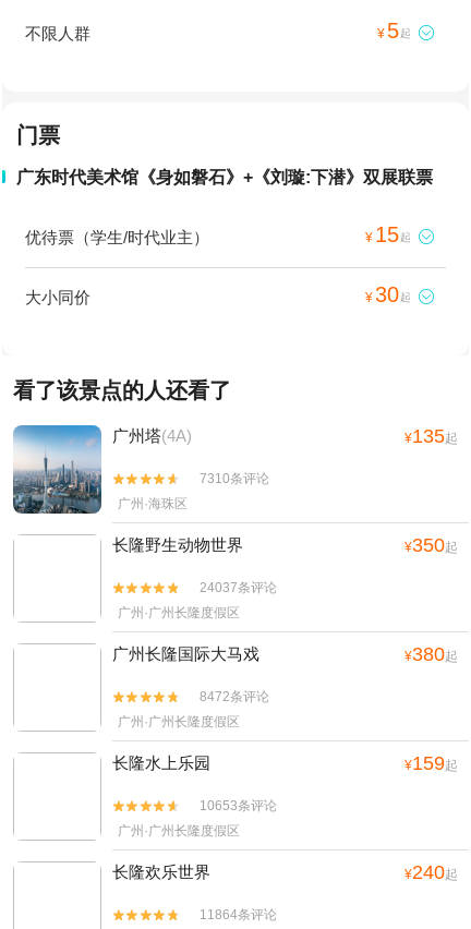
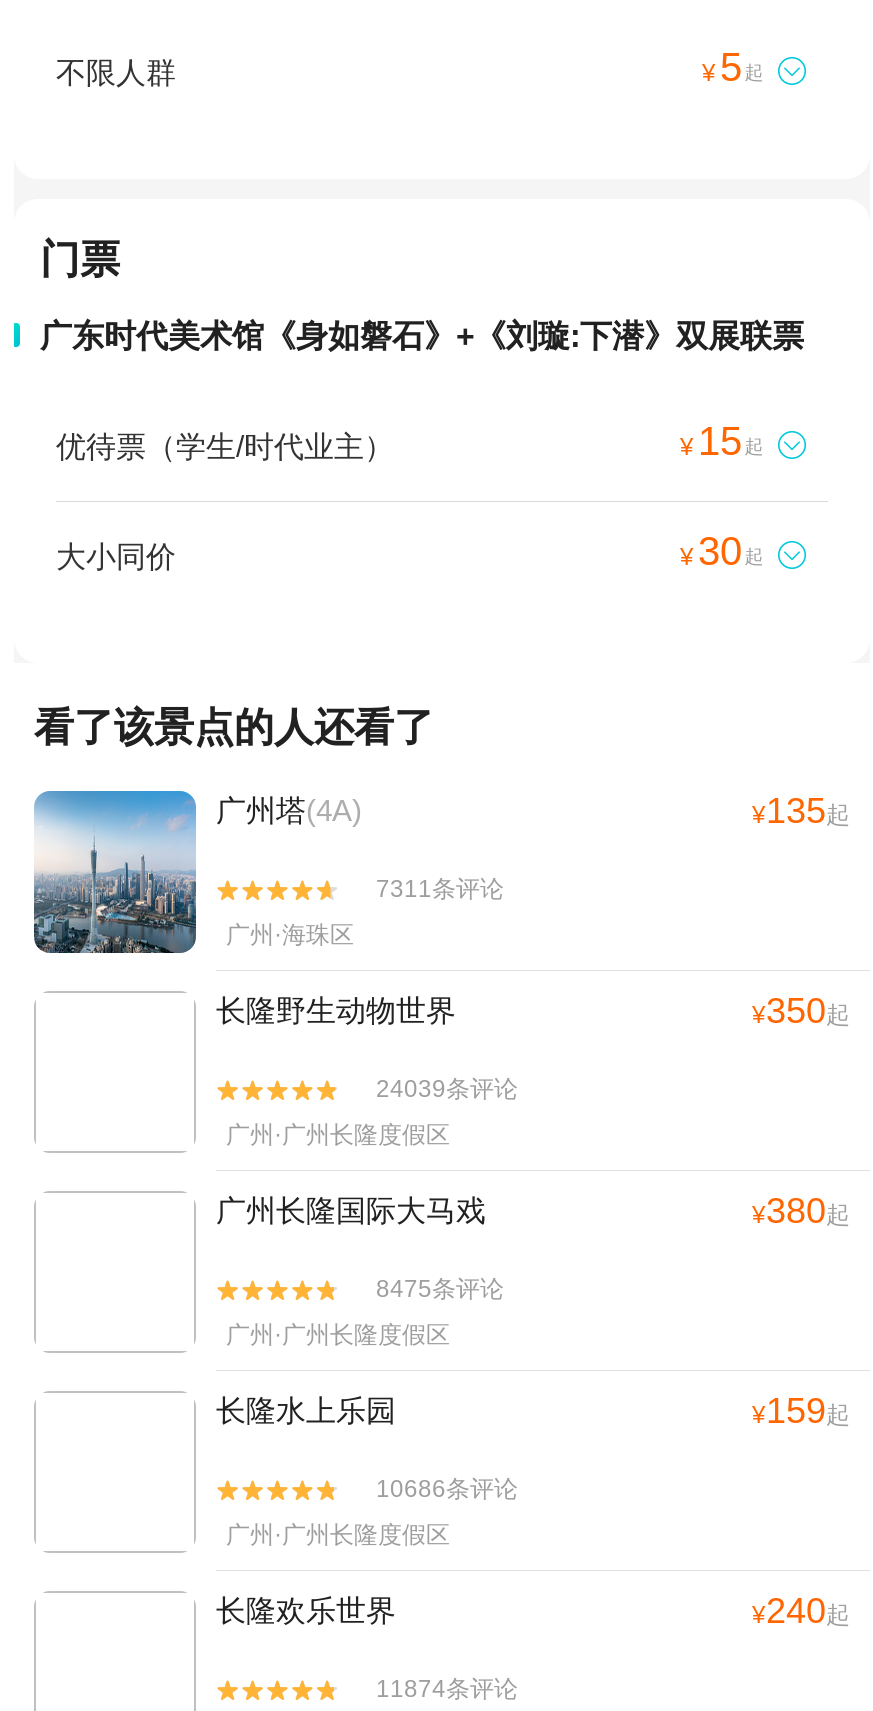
[200,471,269,486] 7310条评论 -> [376,874,504,902] 7311条评论
[200,580,277,595] 24037条评论 -> [376,1074,518,1102] 24039条评论
[200,689,269,704] 8472条评论 -> [376,1274,504,1302] 8475条评论
[200,798,277,813] 10653条评论 -> [376,1474,518,1502] 10686条评论
[200,907,277,922] 11864条评论 -> [376,1674,518,1702] 11874条评论

